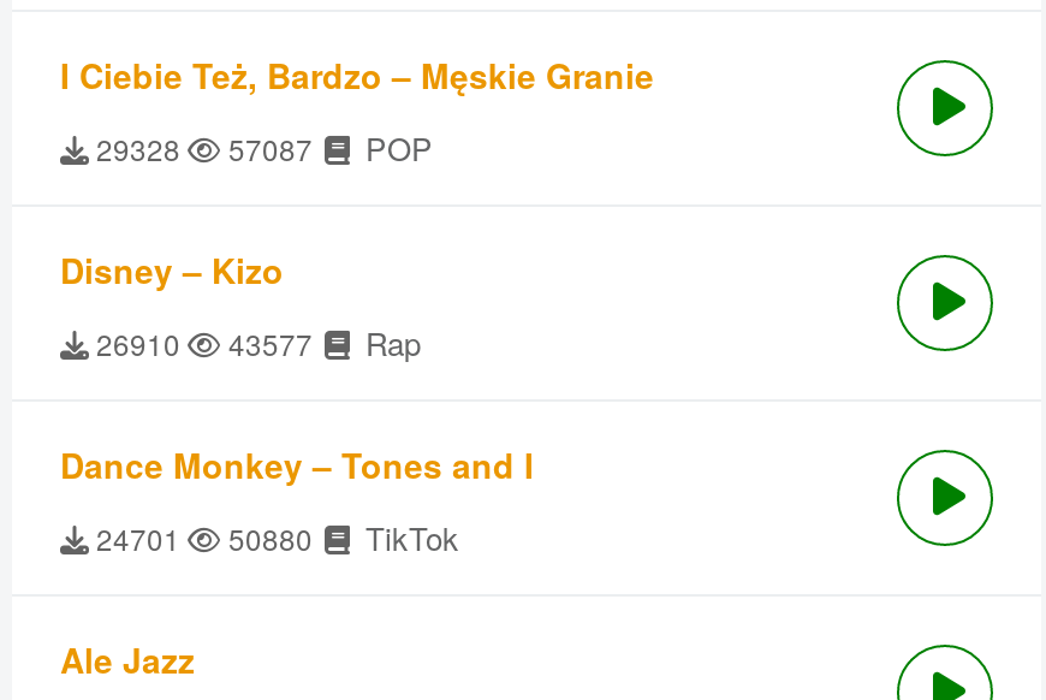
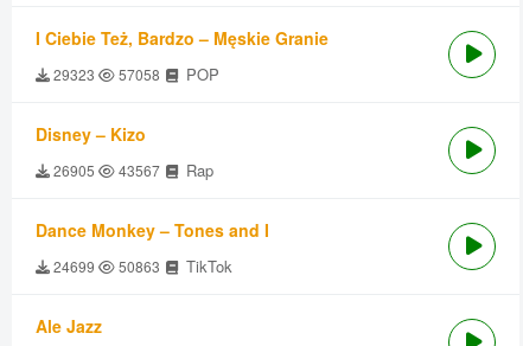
[89,127,188,168] 29328 -> [50,64,98,84] 29323
[221,127,320,168] 57087 -> [115,64,164,84] 57058
[89,322,188,363] 26910 -> [50,160,98,180] 26905
[221,322,320,363] 43577 -> [115,160,164,180] 43567
[89,517,188,558] 24701 -> [50,256,98,276] 24699
[221,517,320,558] 50880 -> [115,256,164,276] 50863

